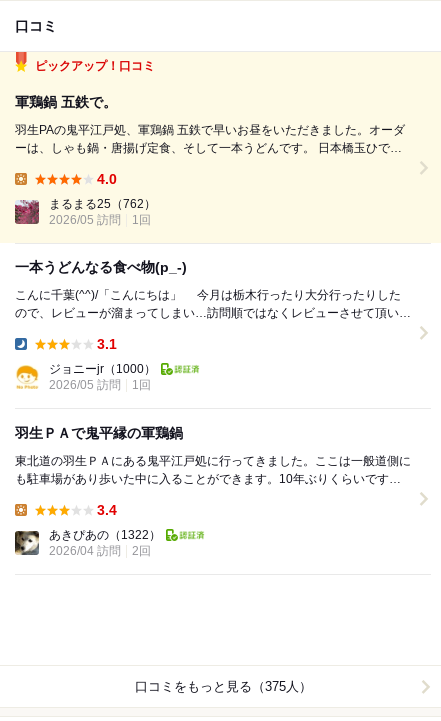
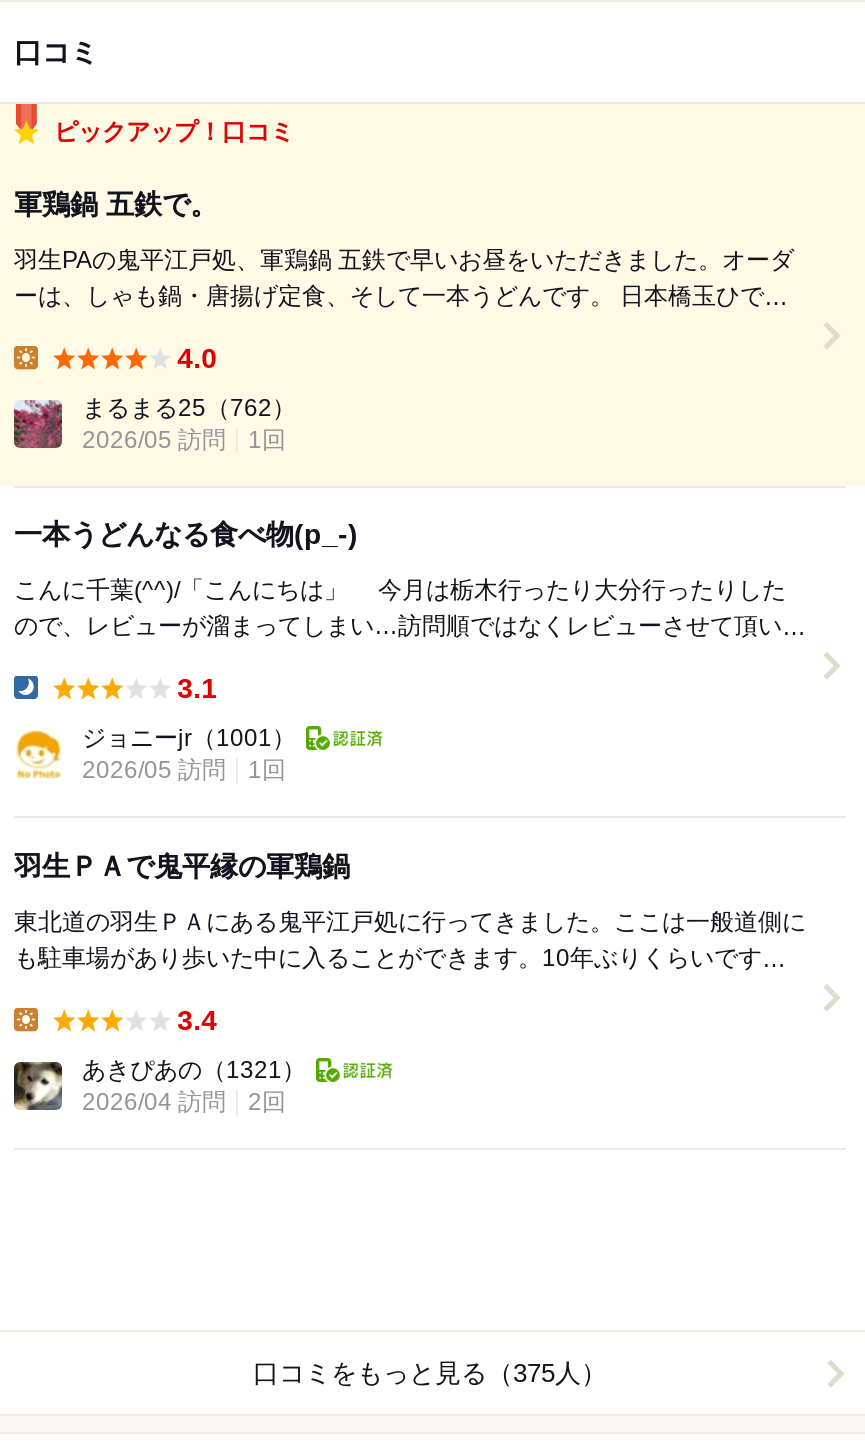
[49,362,156,376] ジョニーjr（1000） -> [82,725,296,753] ジョニーjr（1001）
[49,528,161,542] あきぴあの（1322） -> [82,1057,306,1085] あきぴあの（1321）

